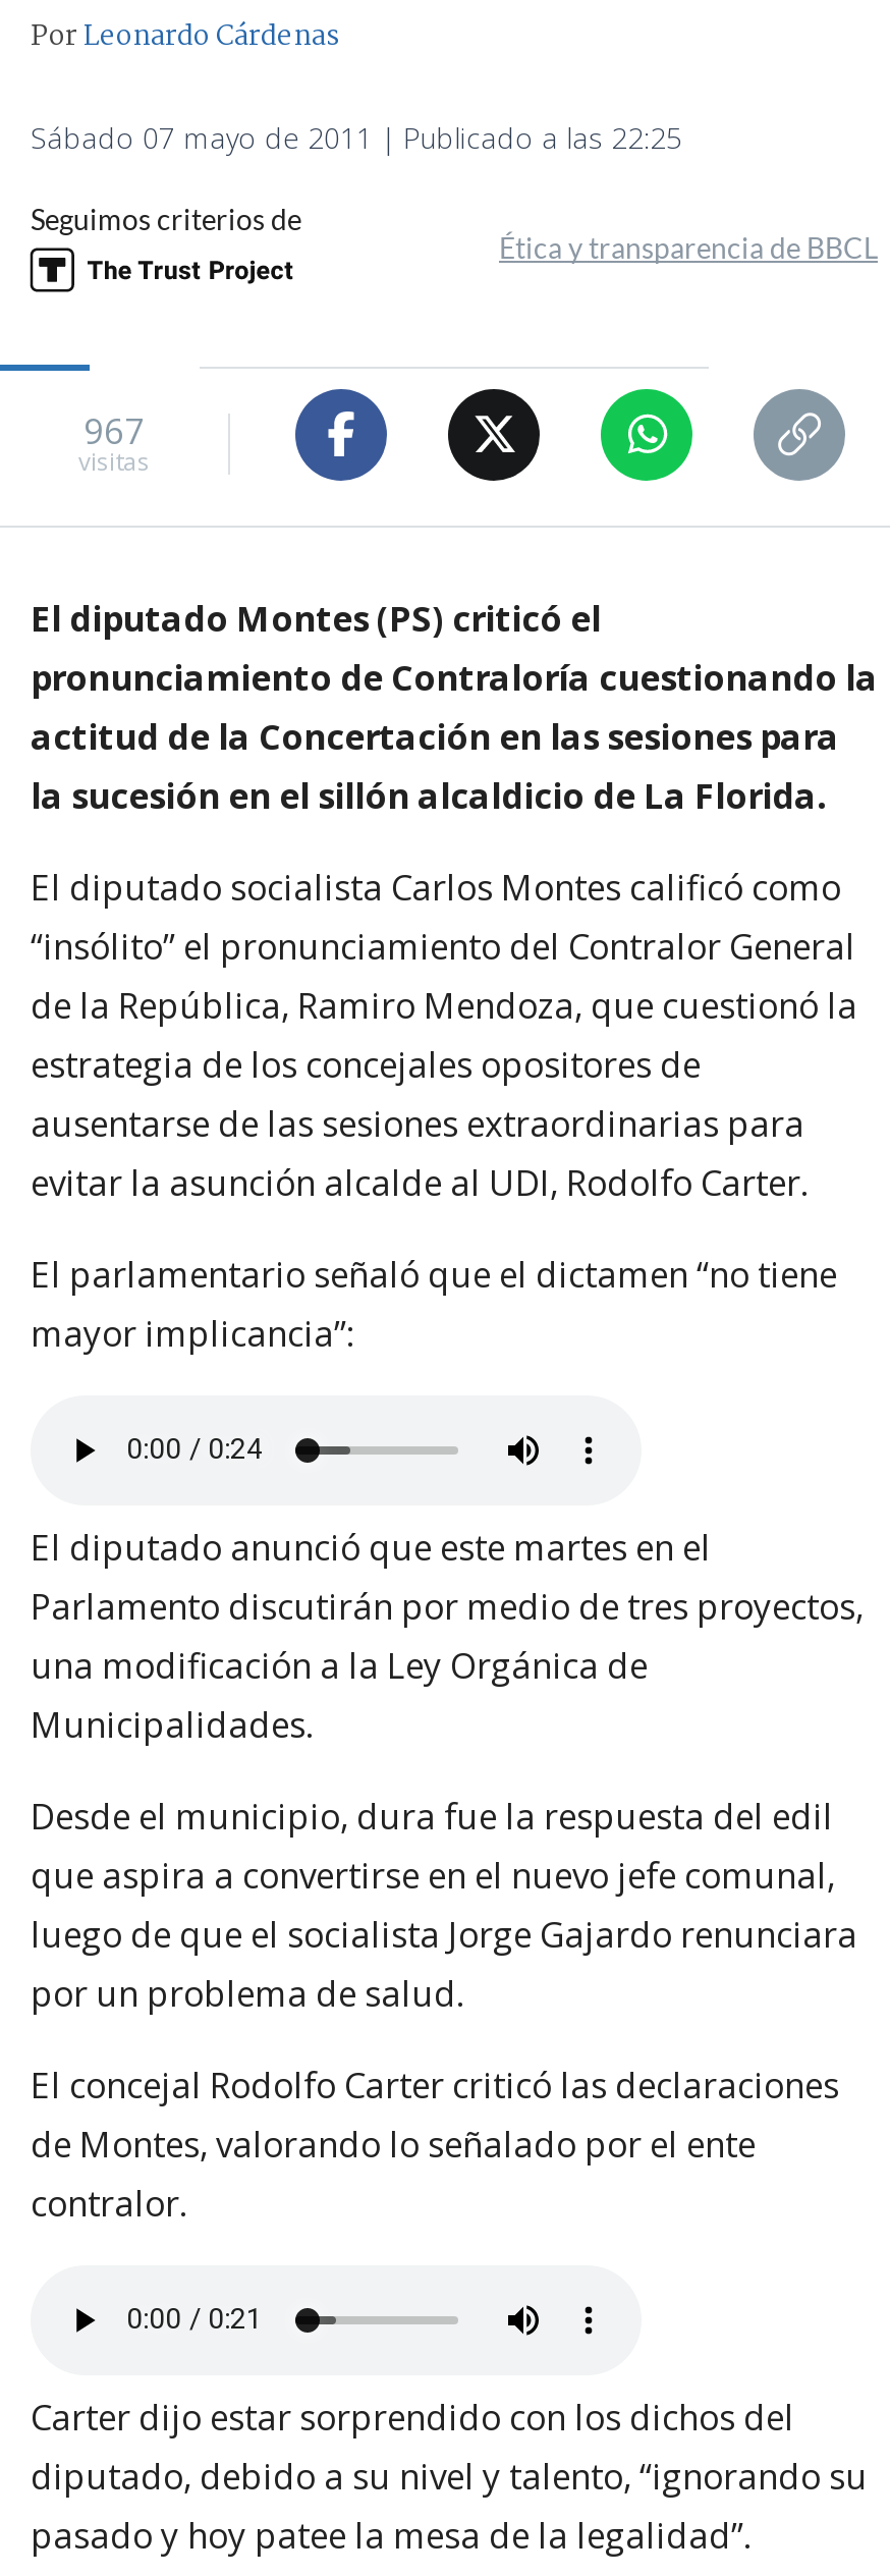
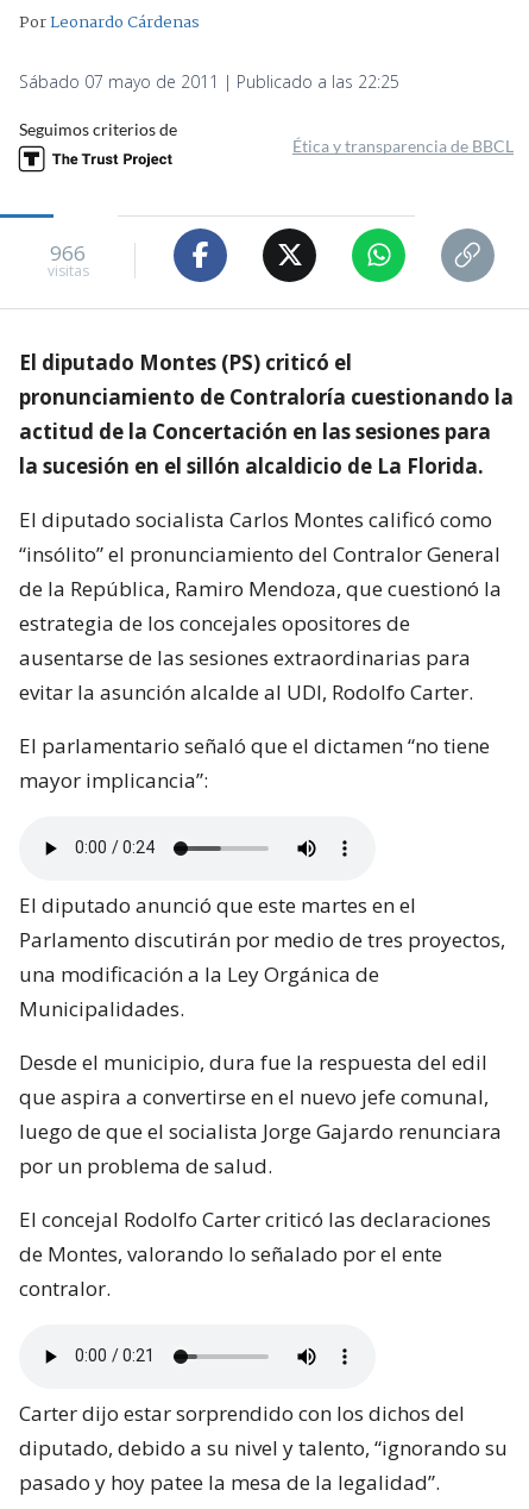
[84,408,145,455] 967 -> [50,240,86,267] 966

